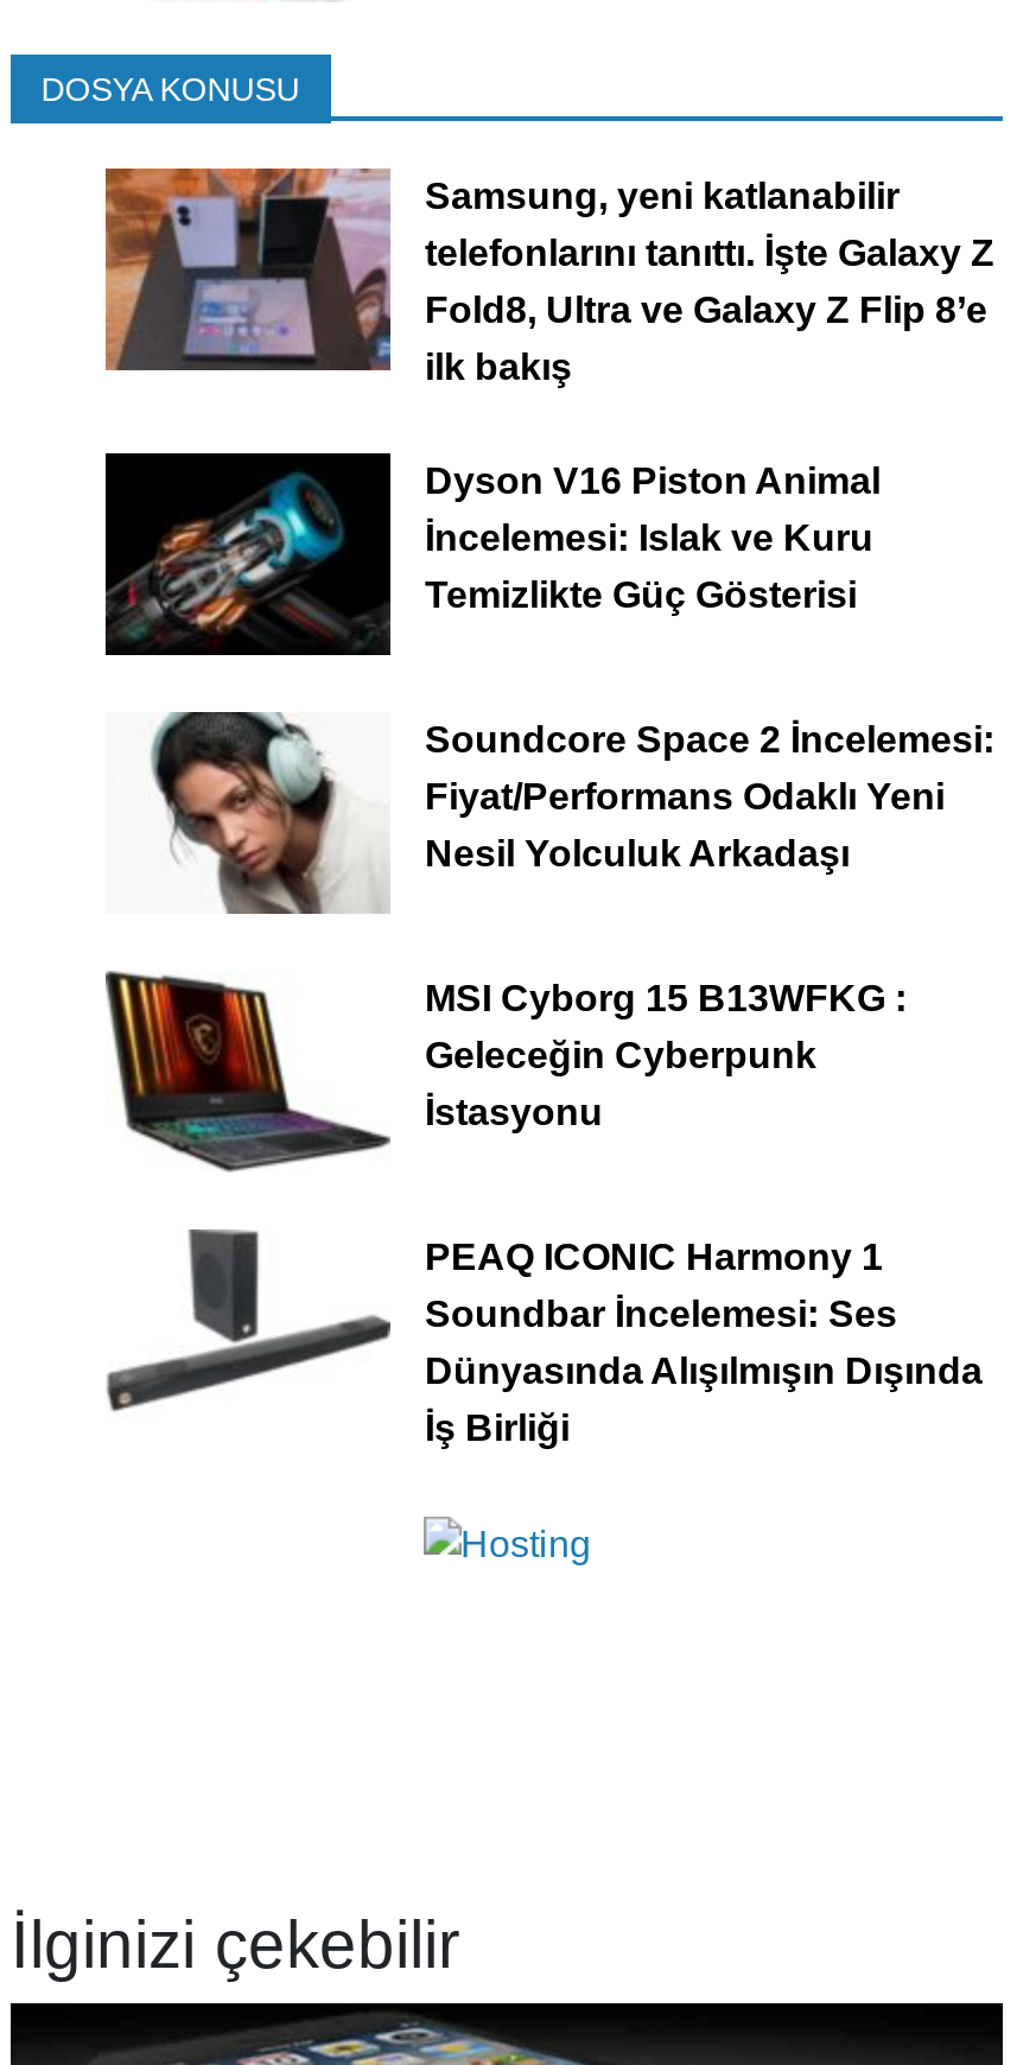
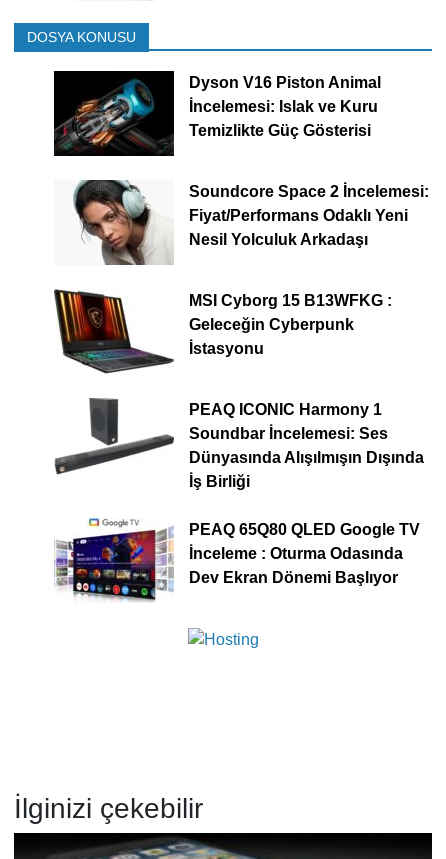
[103,166,994,388] [image] | Samsung, yeni katlanabilir | telefonlarını tanıttı. İşte Galaxy Z | Fold8, Ultra ve Galaxy Z Flip 8’e | ilk bakış -> none
moved [103,456,994,1449] -> [53,72,428,490]: [image] | Dyson V16 Piston Animal | İncelemesi: Islak ve Kuru | ... | Dünyasında Alışılmışın Dışında | İş Birliği
none -> [54,517,419,602] [image] | PEAQ 65Q80 QLED Google TV | İnceleme : Oturma Odasında | Dev Ekran Dönemi Başlıyor

